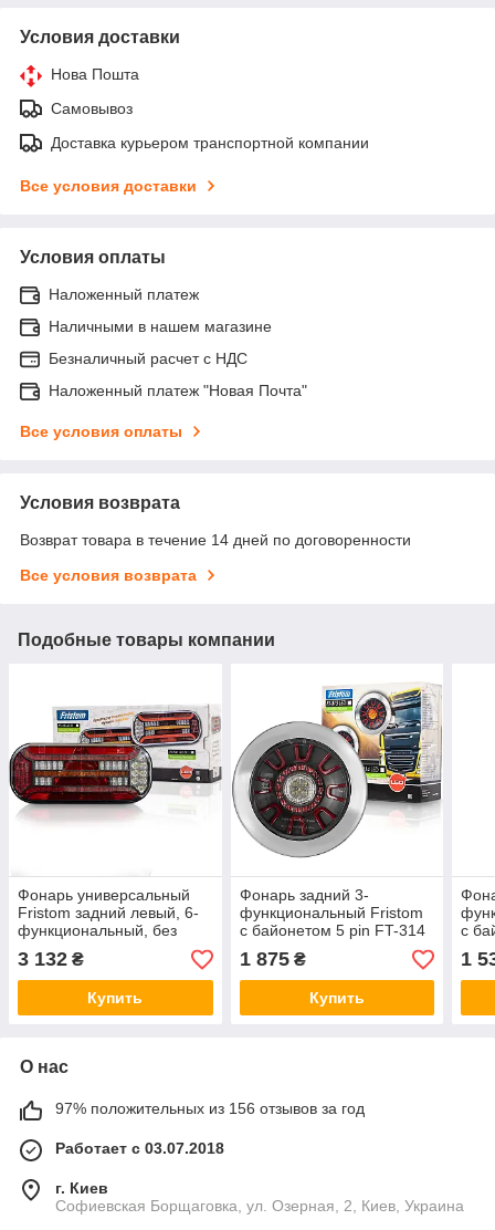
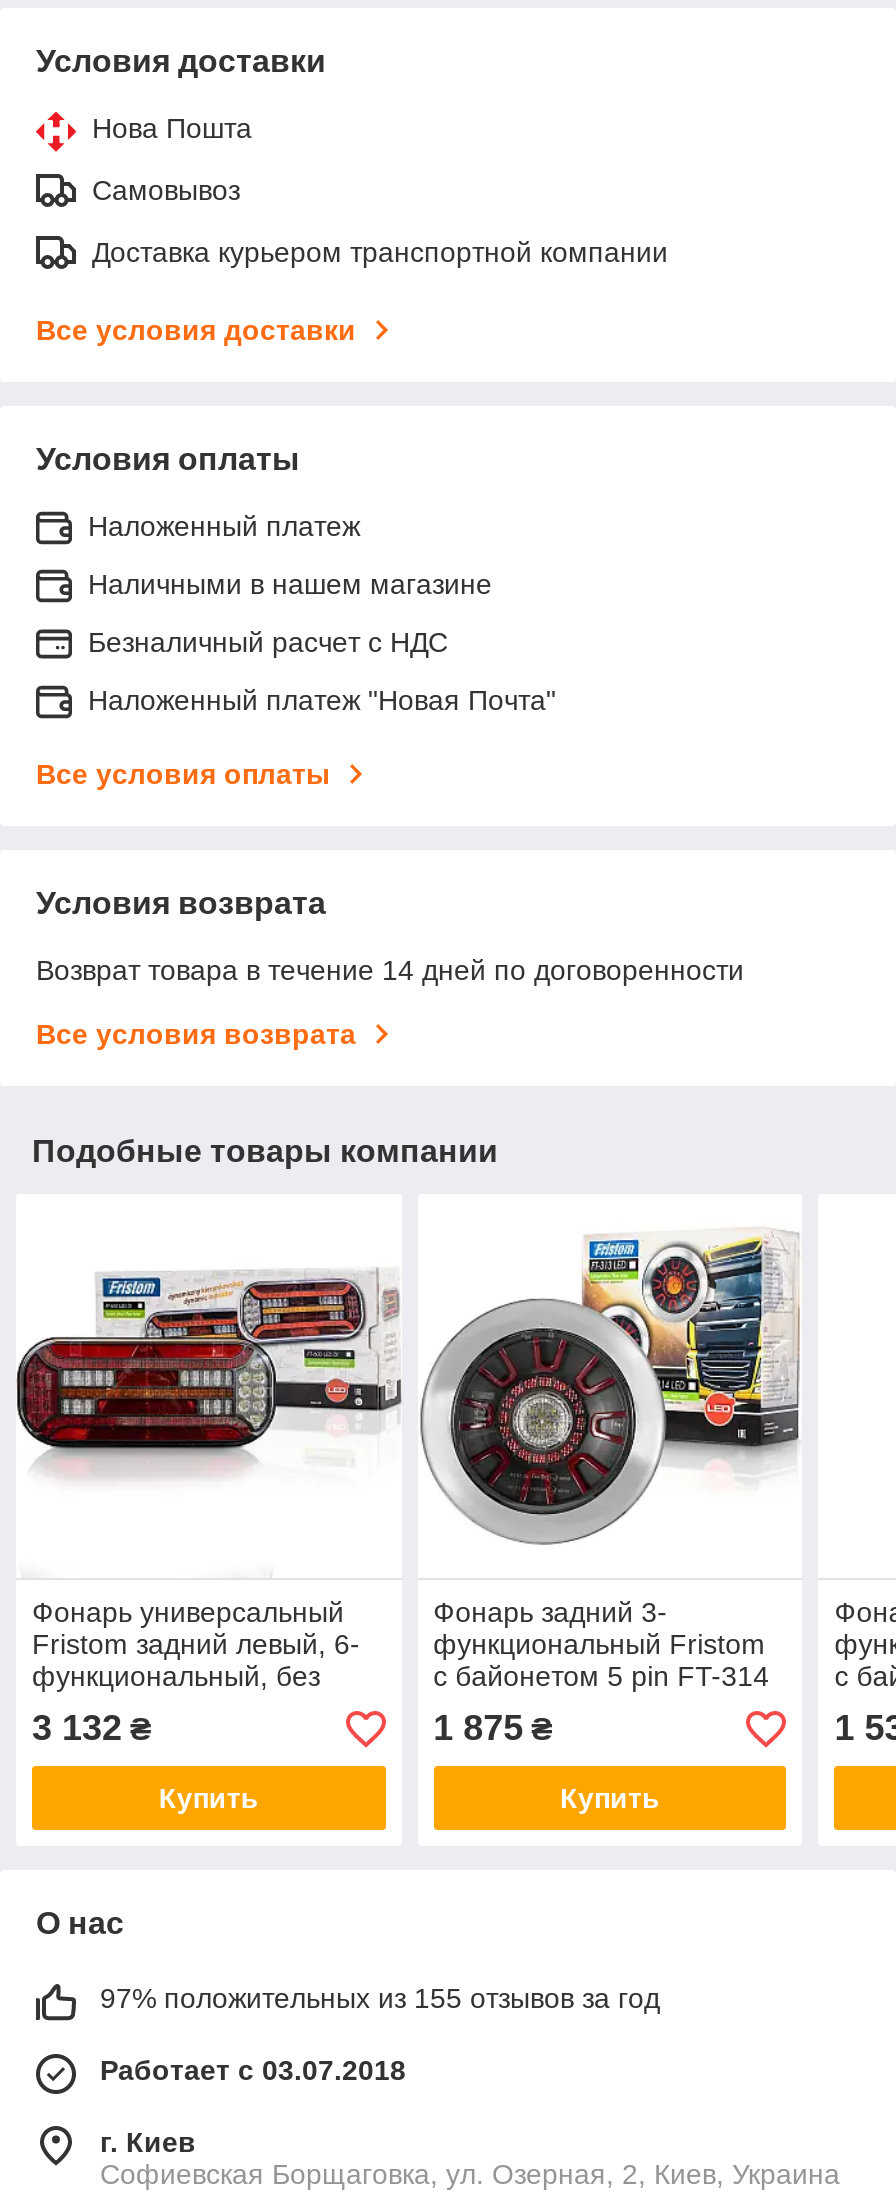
[55,1100,365,1118] 97% положительных из 156 отзывов за год -> [100,1983,660,2015] 97% положительных из 155 отзывов за год

